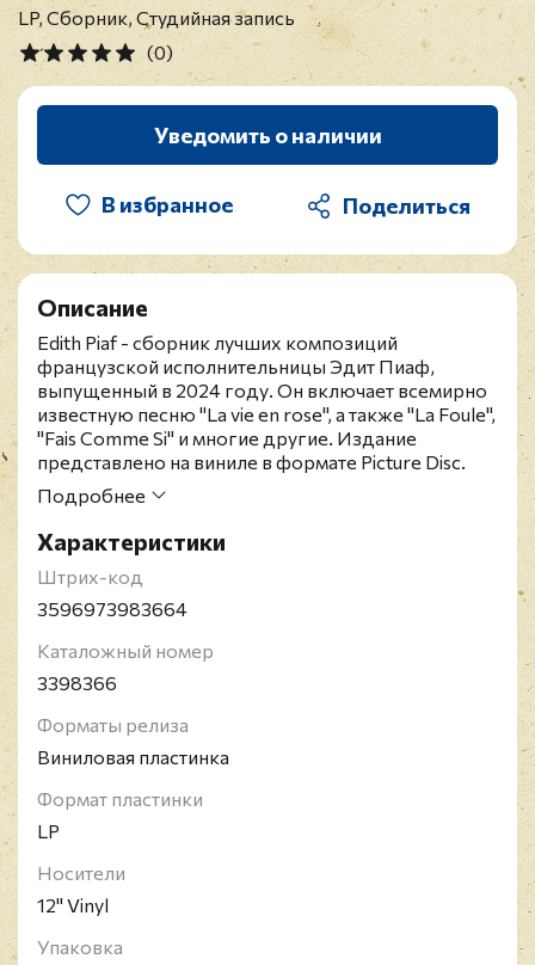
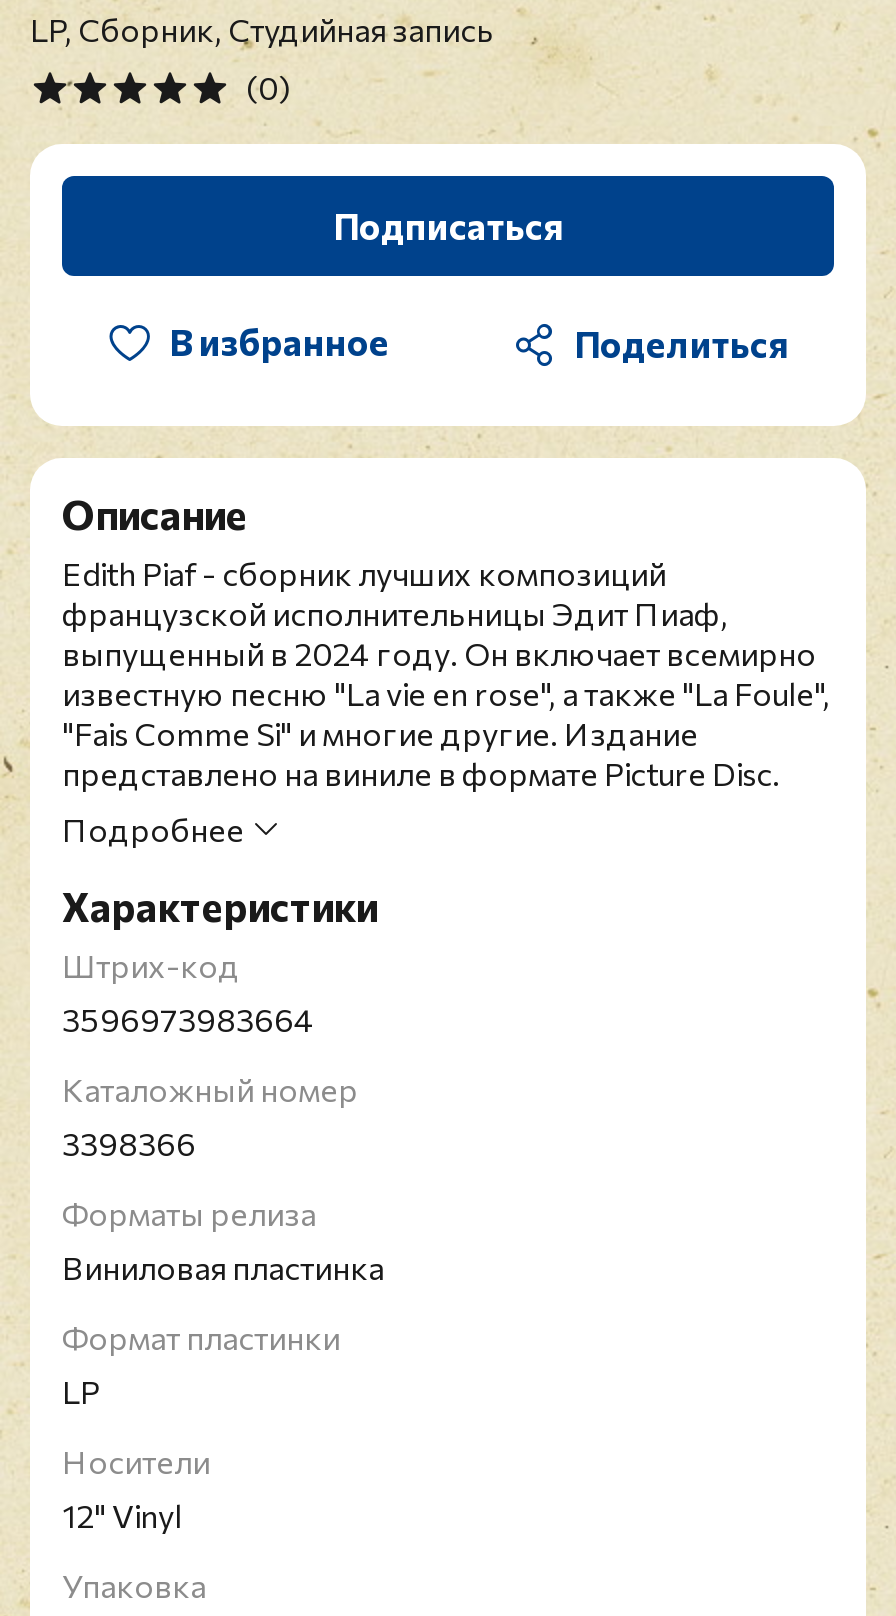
[153,122,382,148] Уведомить о наличии -> [333,204,563,248] Подписаться

